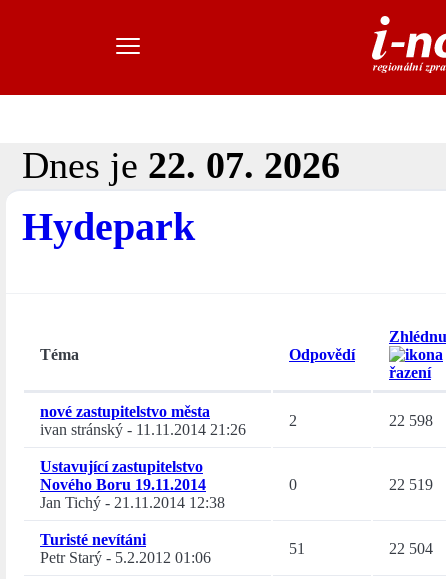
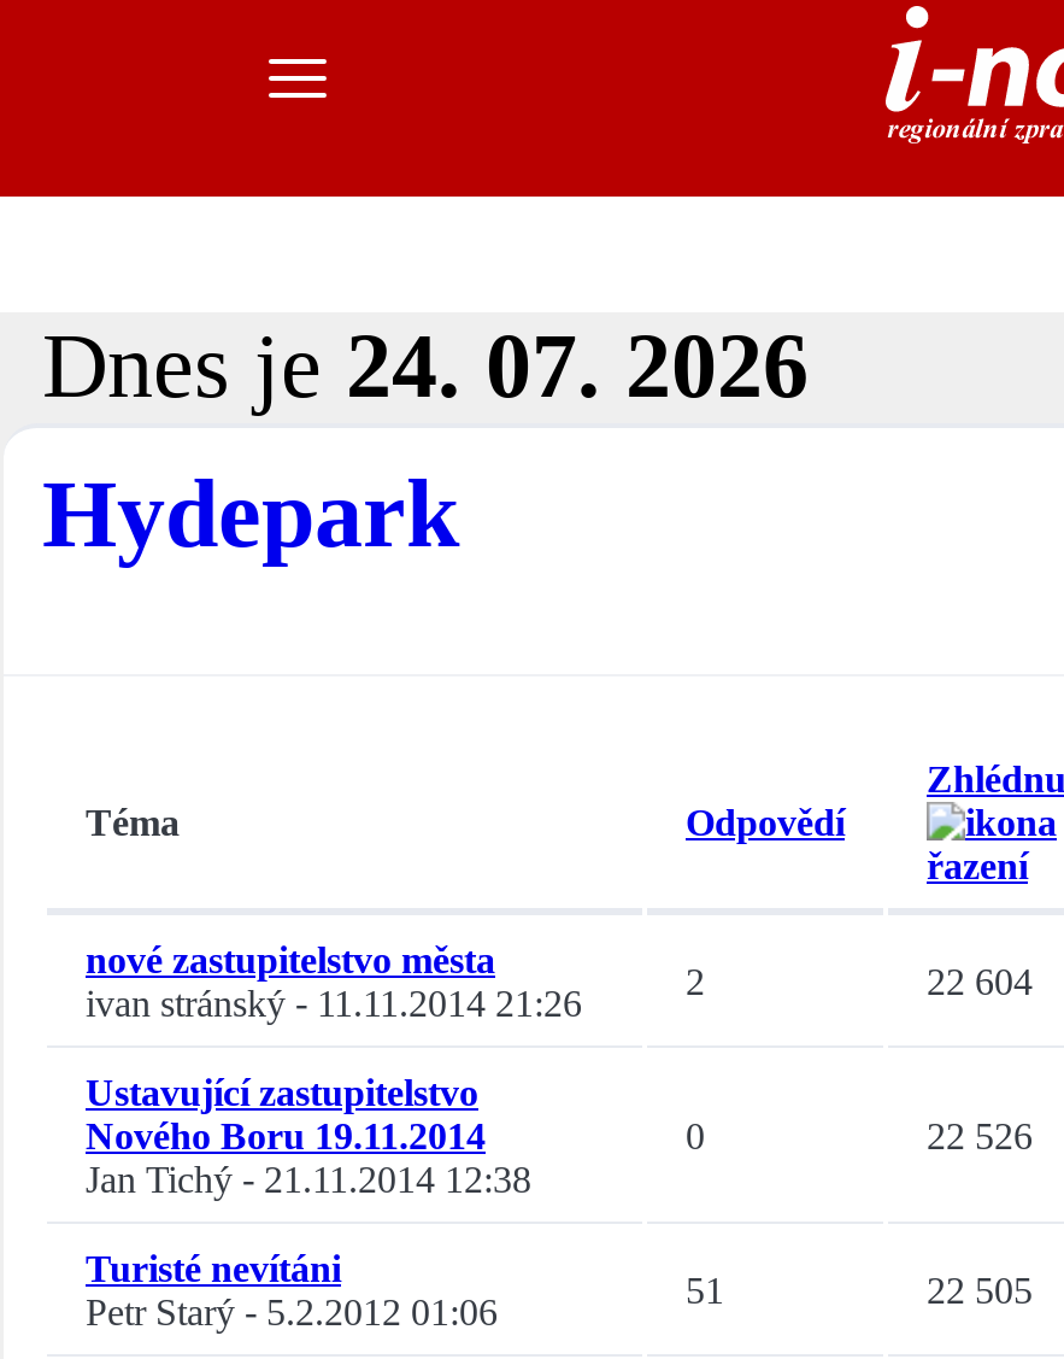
[22,144,340,186] Dnes je 22. 07. 2026 -> [42,316,809,417] Dnes je 24. 07. 2026
[389,412,433,429] 22 598 -> [927,962,1033,1003] 22 604
[389,476,433,493] 22 519 -> [927,1116,1033,1157] 22 526
[389,540,433,557] 22 504 -> [927,1271,1033,1312] 22 505

